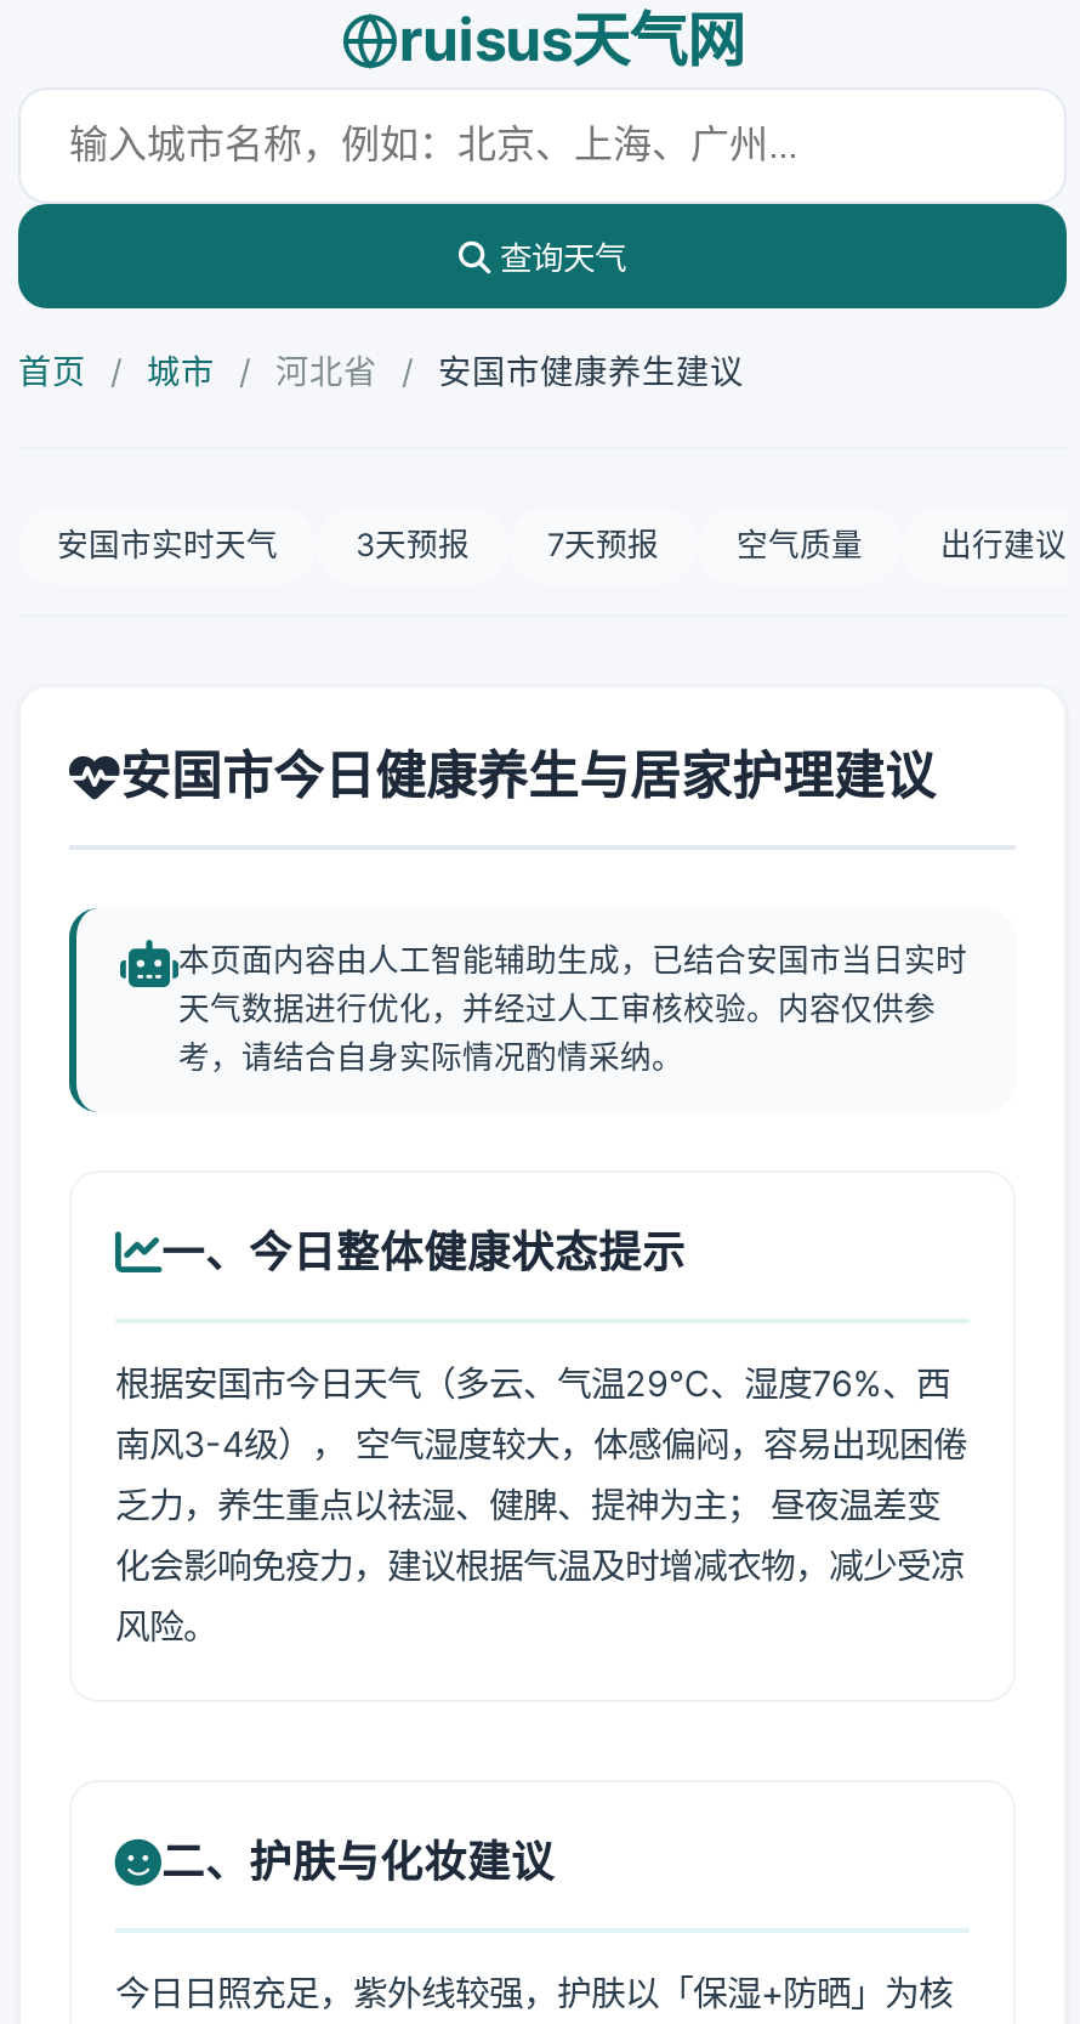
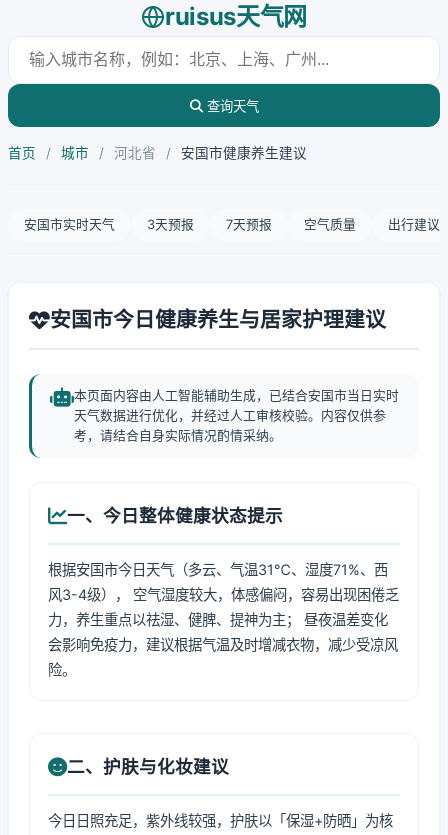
[115,1362,950,1404] 根据安国市今日天气（多云、气温29℃、湿度76%、西 -> [48,561,388,578] 根据安国市今日天气（多云、气温31℃、湿度71%、西
[115,1423,967,1464] 南风3-4级）， 空气湿度较大，体感偏闷，容易出现困倦 -> [48,586,399,603] 风3-4级）， 空气湿度较大，体感偏闷，容易出现困倦乏
[115,1484,940,1525] 乏力，养生重点以祛湿、健脾、提神为主； 昼夜温差变 -> [48,611,388,628] 力，养生重点以祛湿、健脾、提神为主； 昼夜温差变化
[115,1544,965,1586] 化会影响免疫力，建议根据气温及时增减衣物，减少受凉 -> [48,636,398,653] 会影响免疫力，建议根据气温及时增减衣物，减少受凉风
[115,1605,217,1646] 风险。 -> [48,661,76,678] 险。

